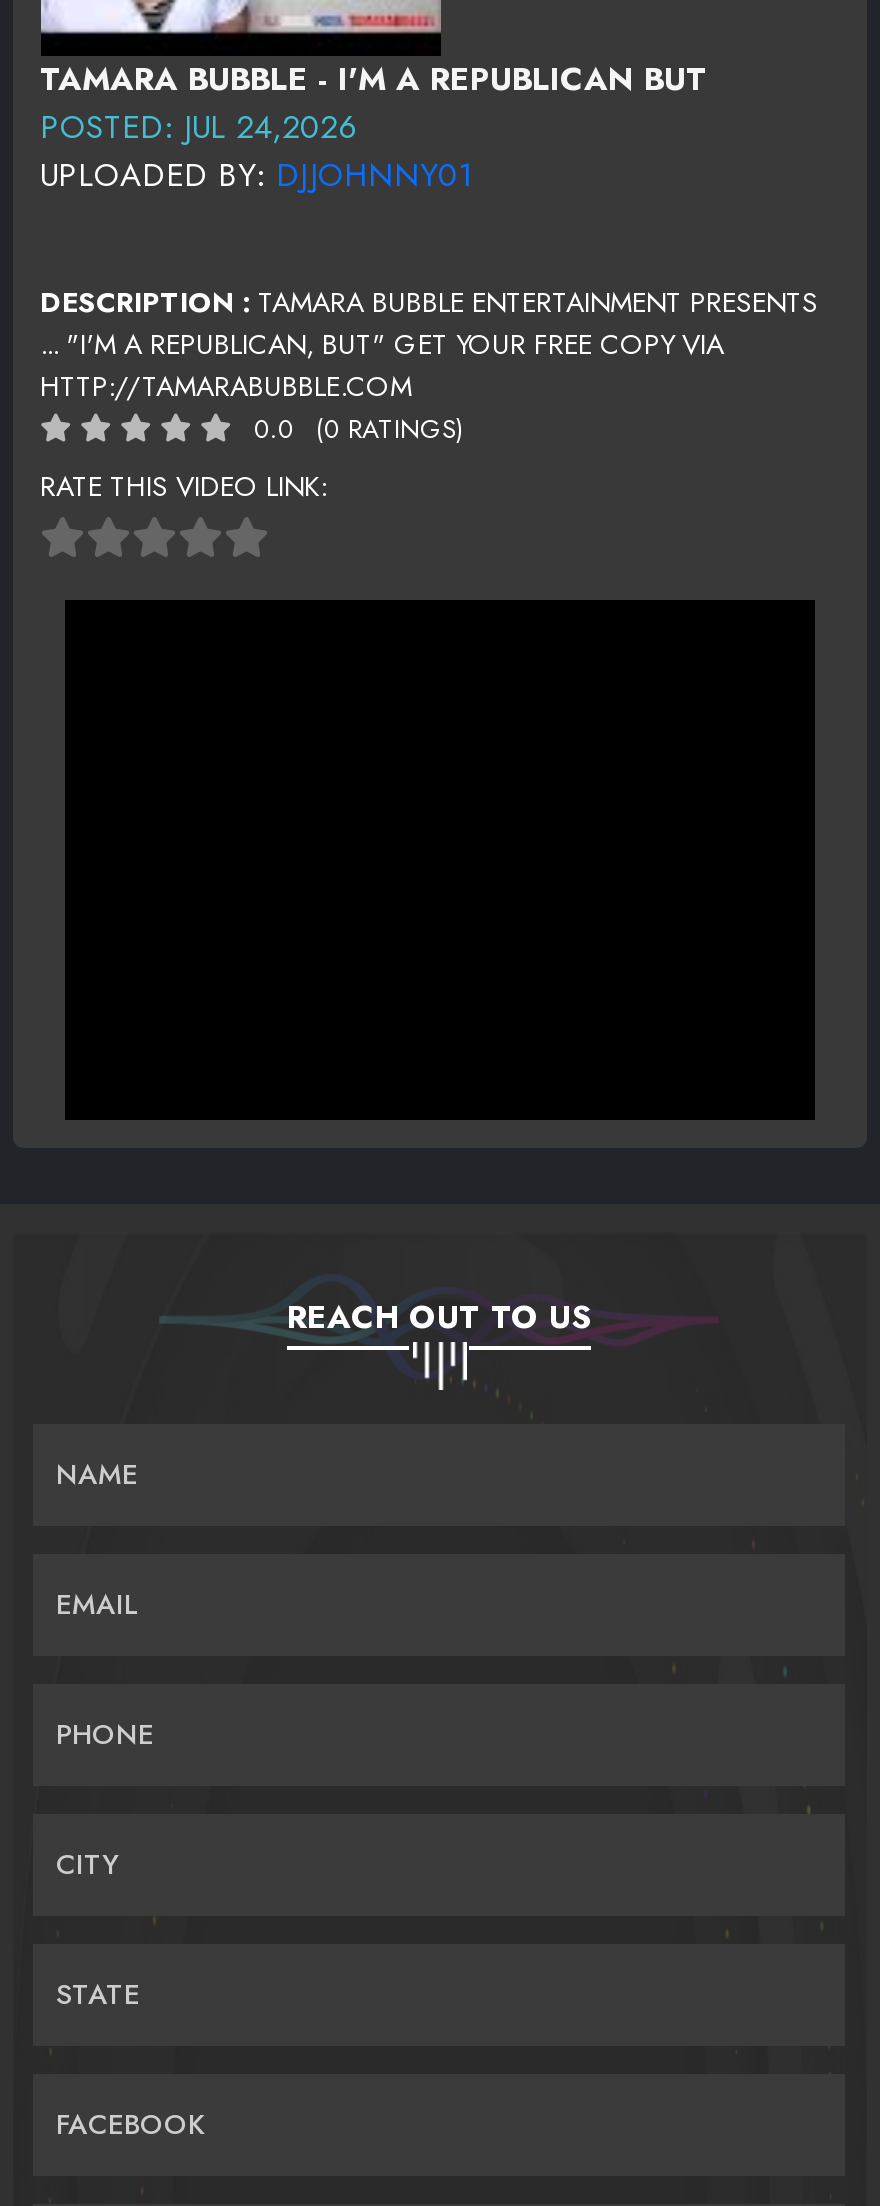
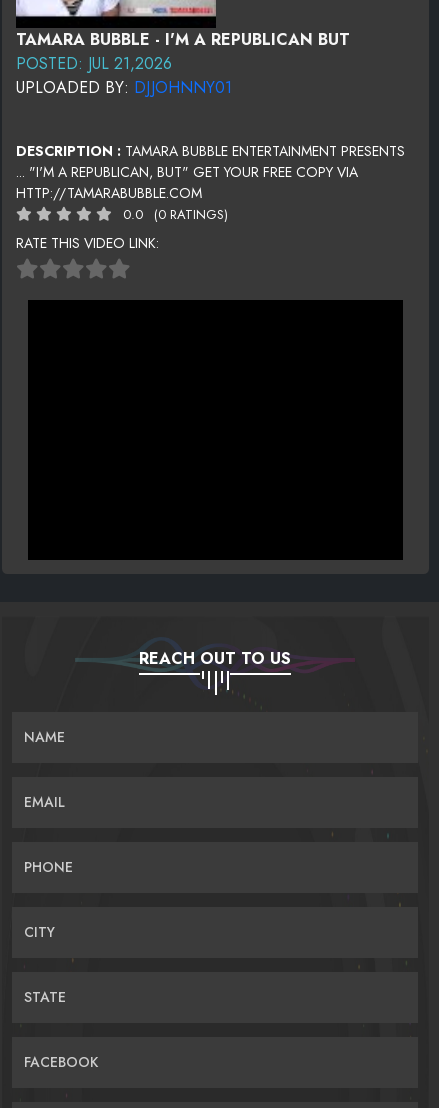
[40,104,356,150] POSTED: JUL 24,2026 -> [15,52,171,75] POSTED: JUL 21,2026

